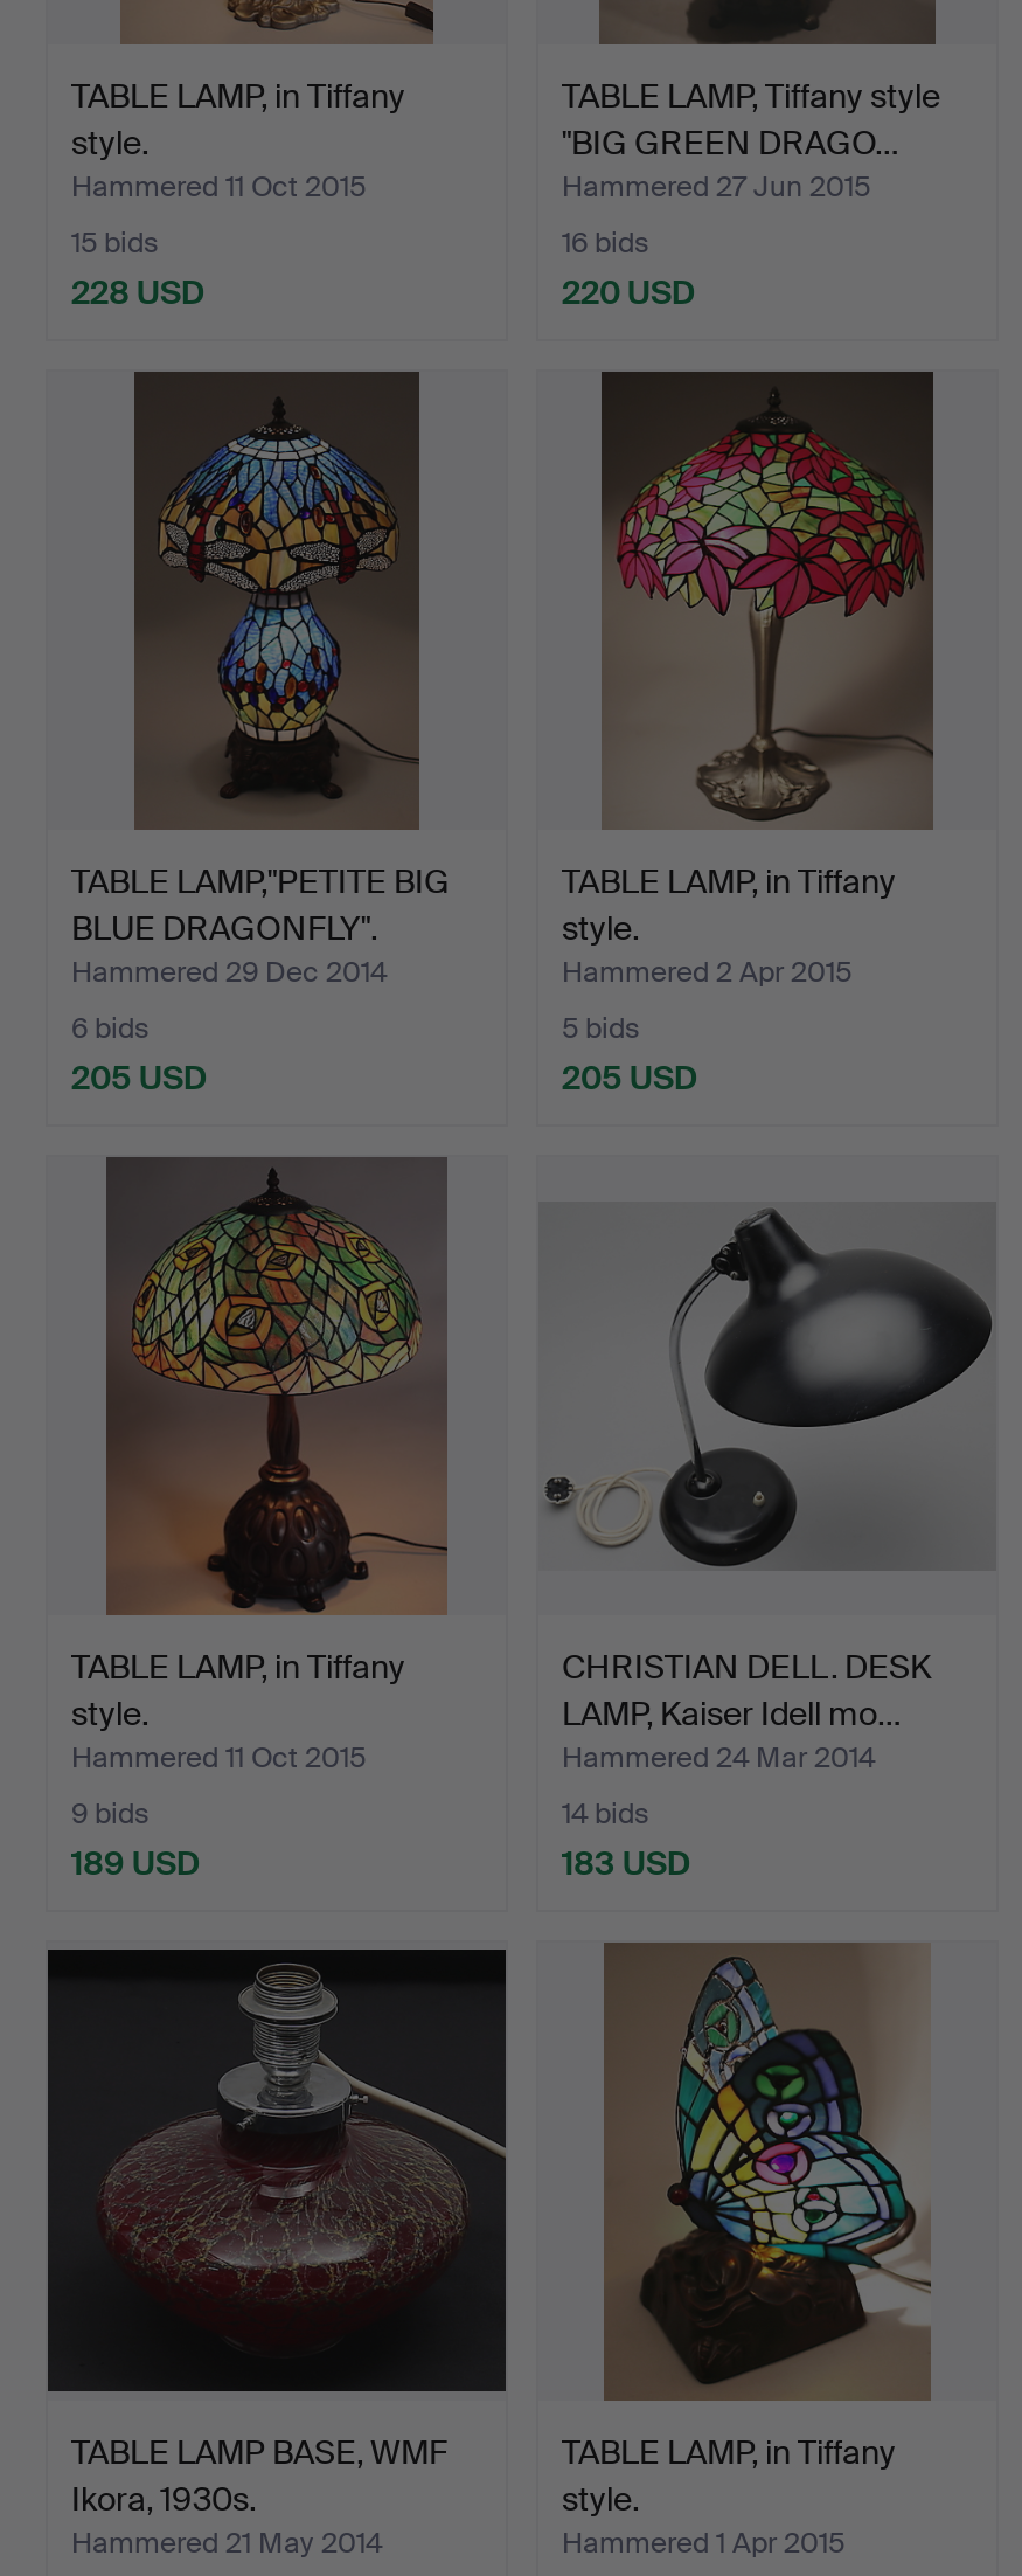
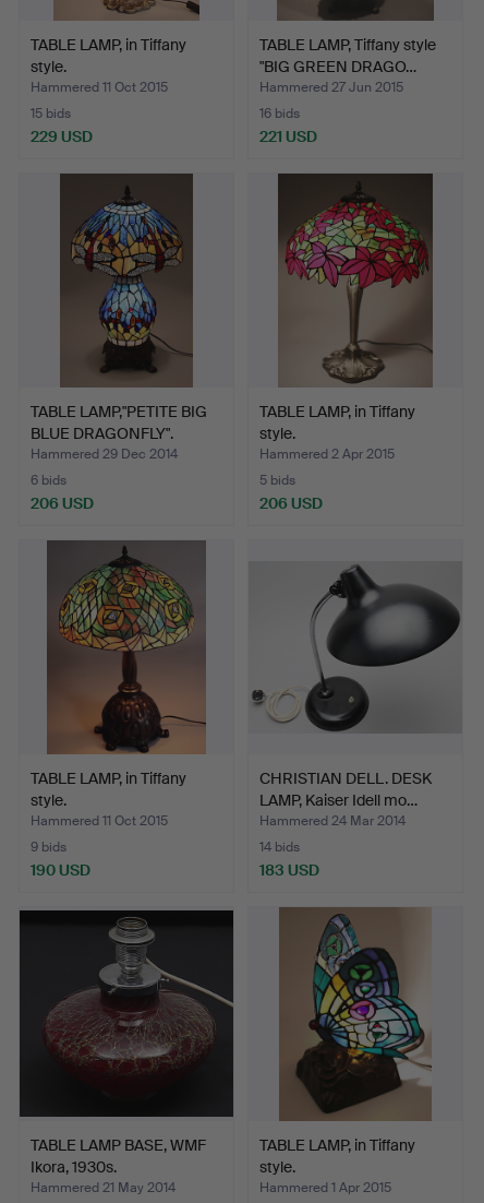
[71,271,204,313] 228 USD -> [31,126,93,146] 229 USD
[562,271,695,313] 220 USD -> [259,126,317,146] 221 USD
[71,1056,207,1098] 205 USD -> [31,493,94,513] 206 USD
[562,1056,697,1098] 205 USD -> [259,493,323,513] 206 USD
[71,1842,200,1884] 189 USD -> [31,860,90,880] 190 USD

